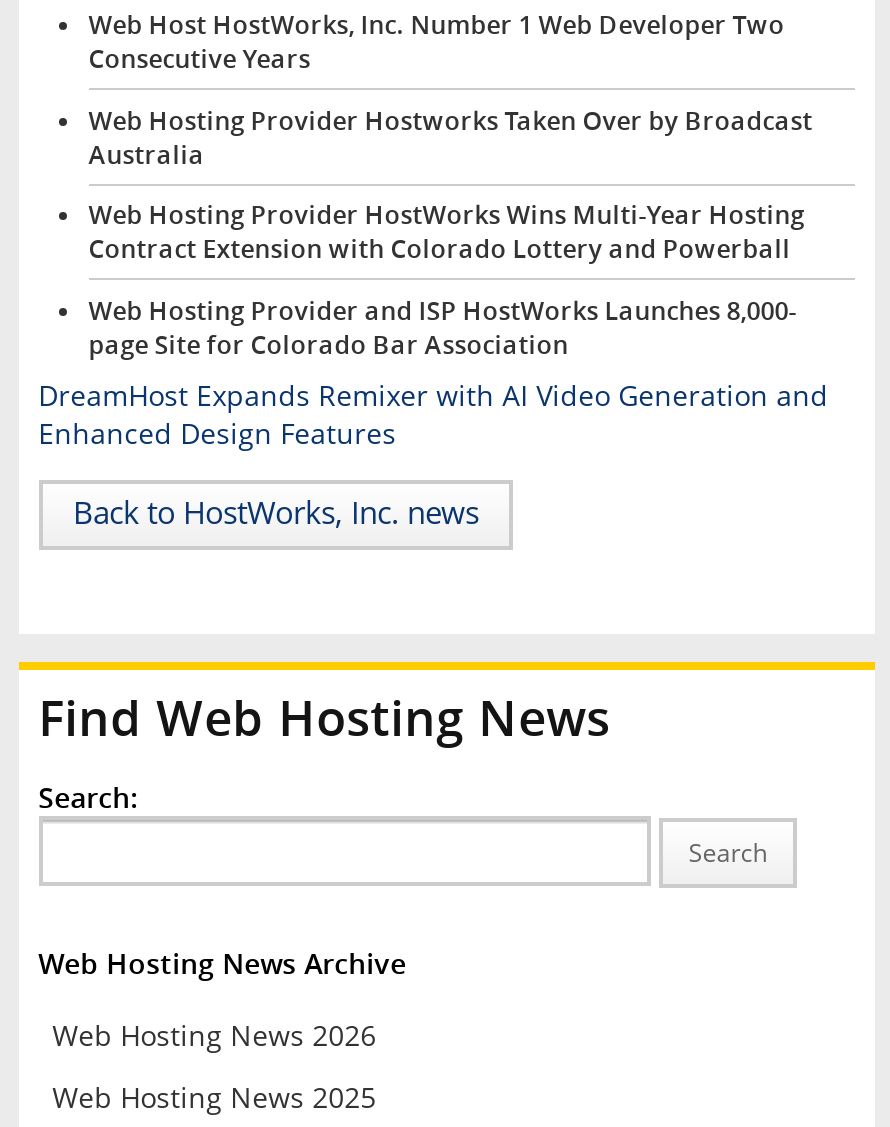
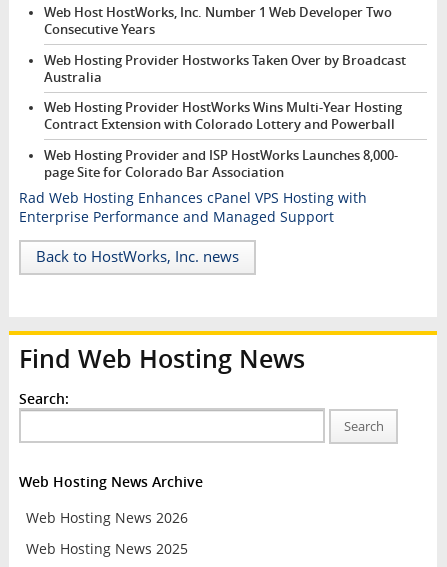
[38,376,828,452] DreamHost Expands Remixer with AI Video Generation and | Enhanced Design Features -> [19,188,367,226] Rad Web Hosting Enhances cPanel VPS Hosting with | Enterprise Performance and Managed Support

